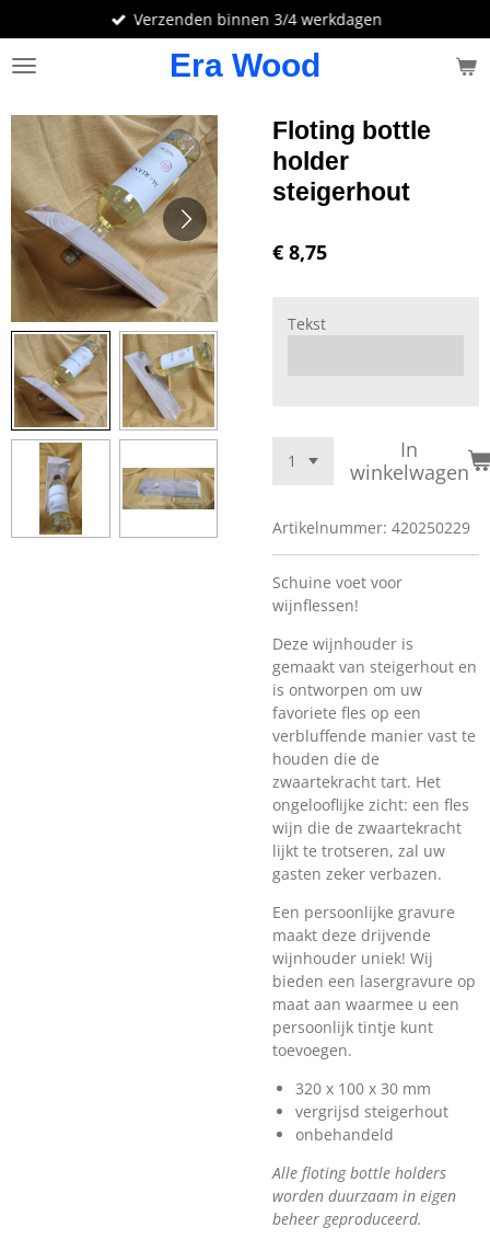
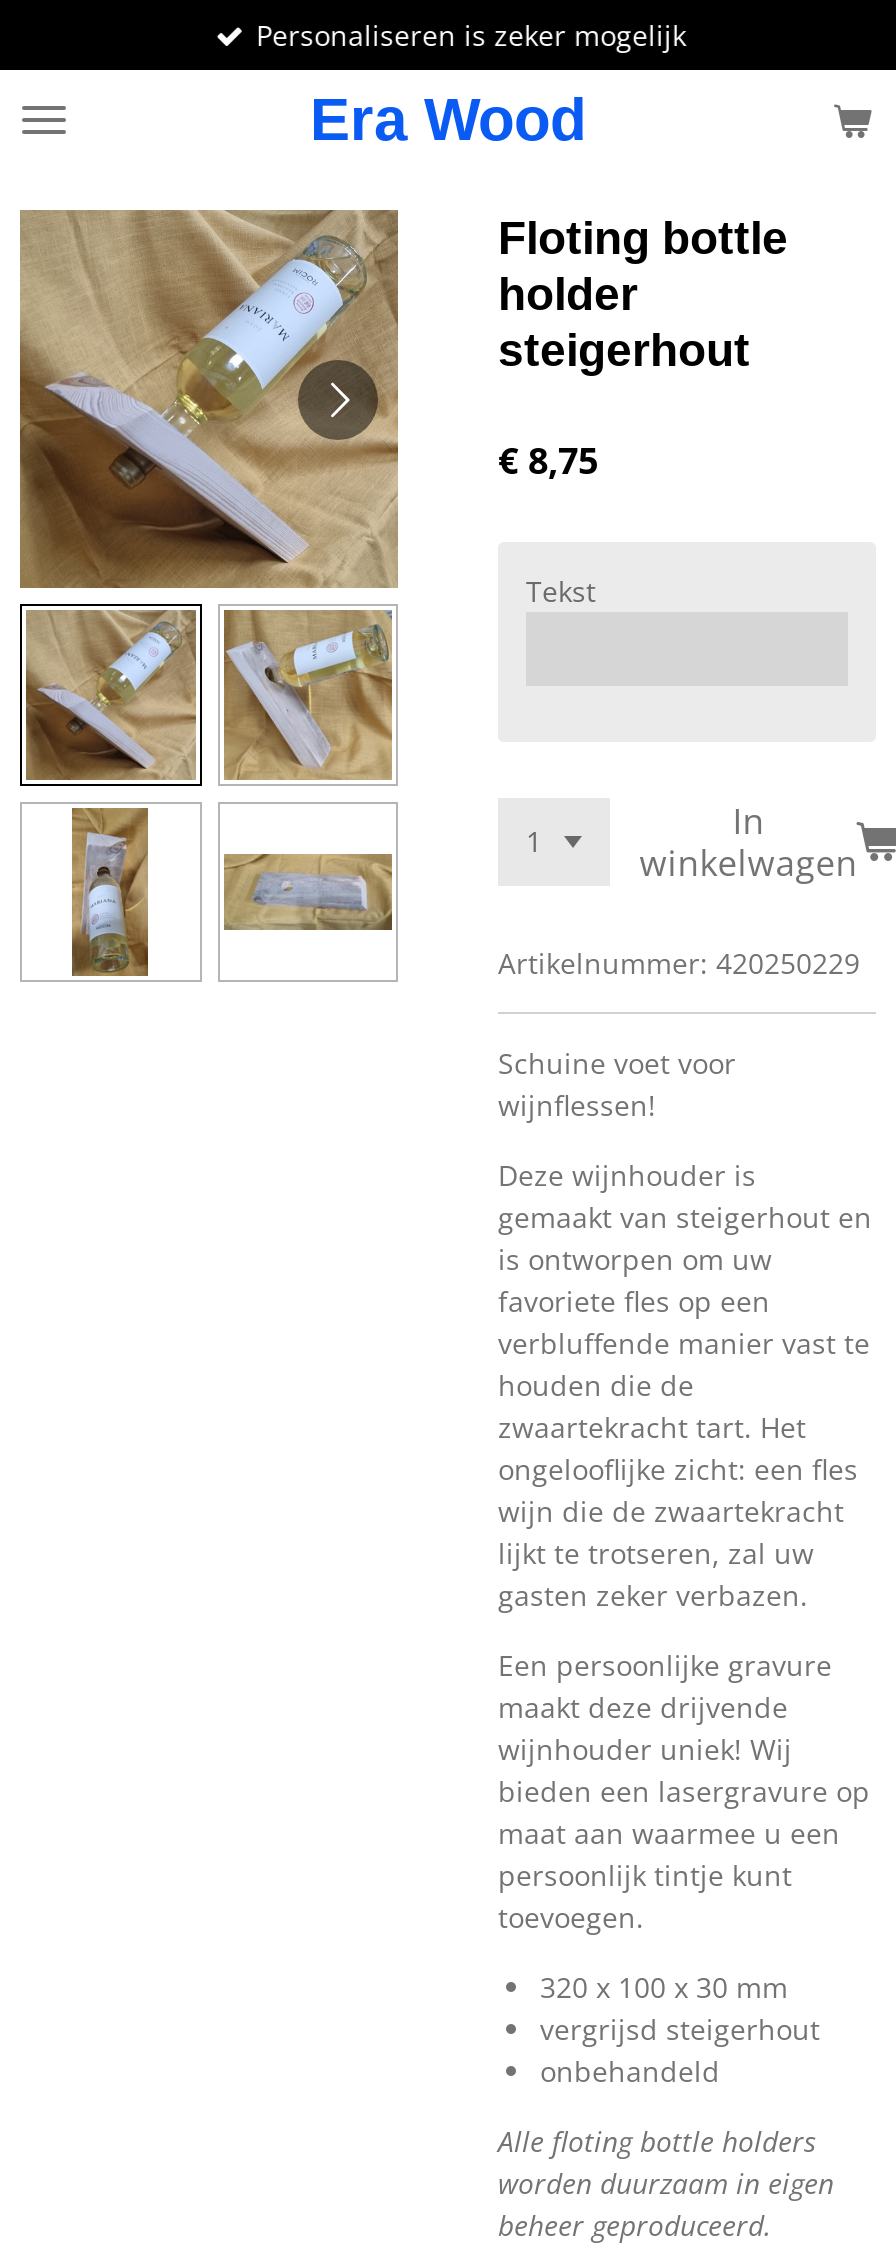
[133,9,382,30] Verzenden binnen 3/4 werkdagen -> [256,16,686,54] Personaliseren is zeker mogelijk

